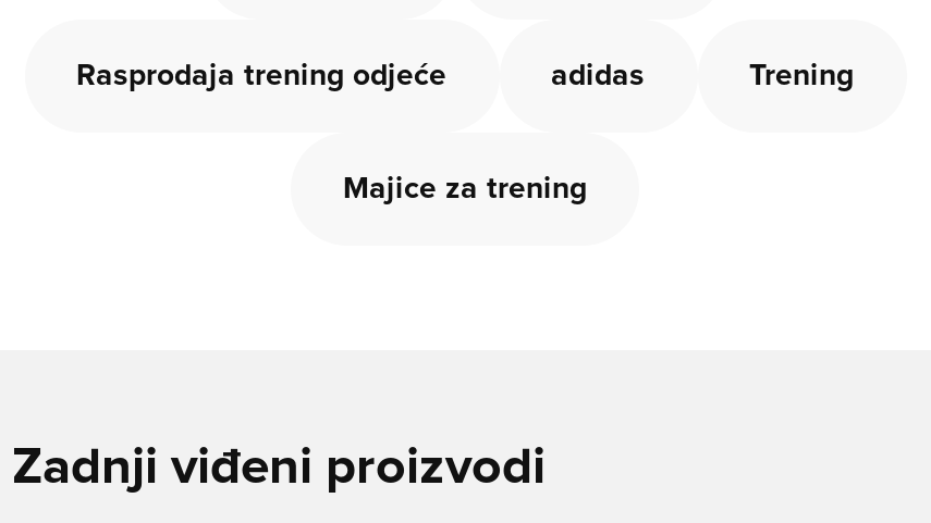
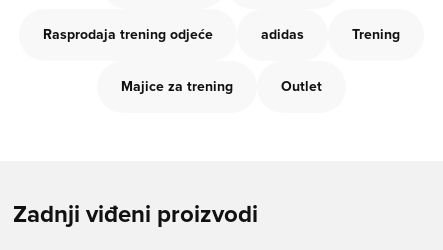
none -> [280,80,321,94] Outlet

